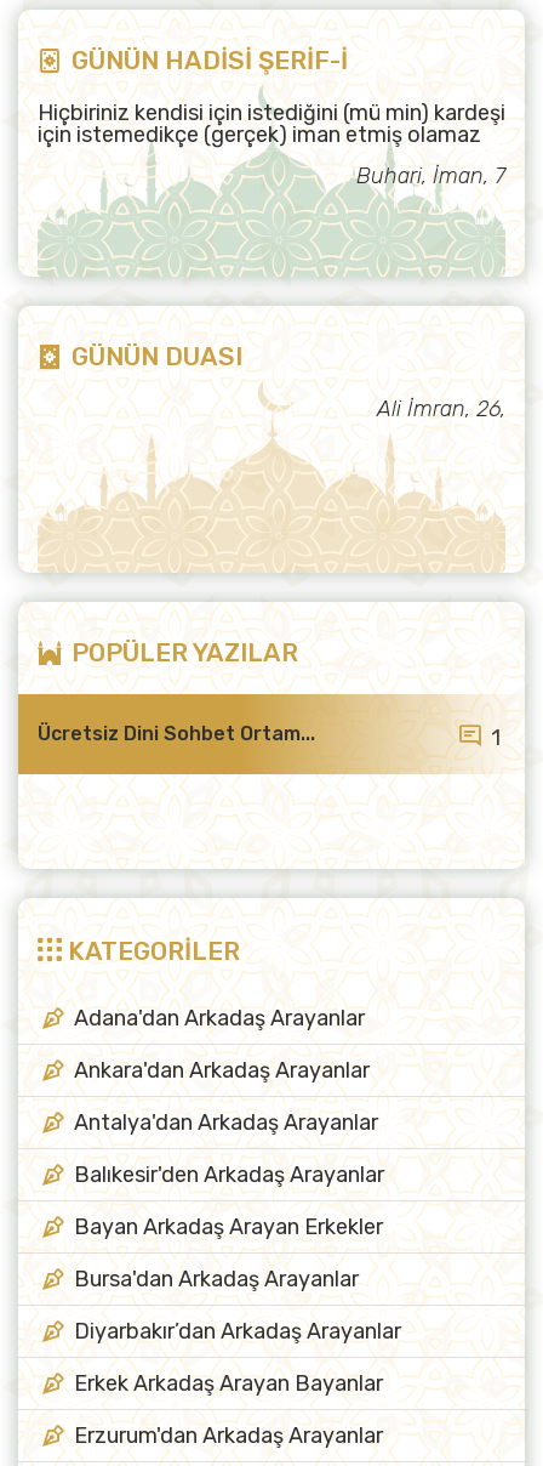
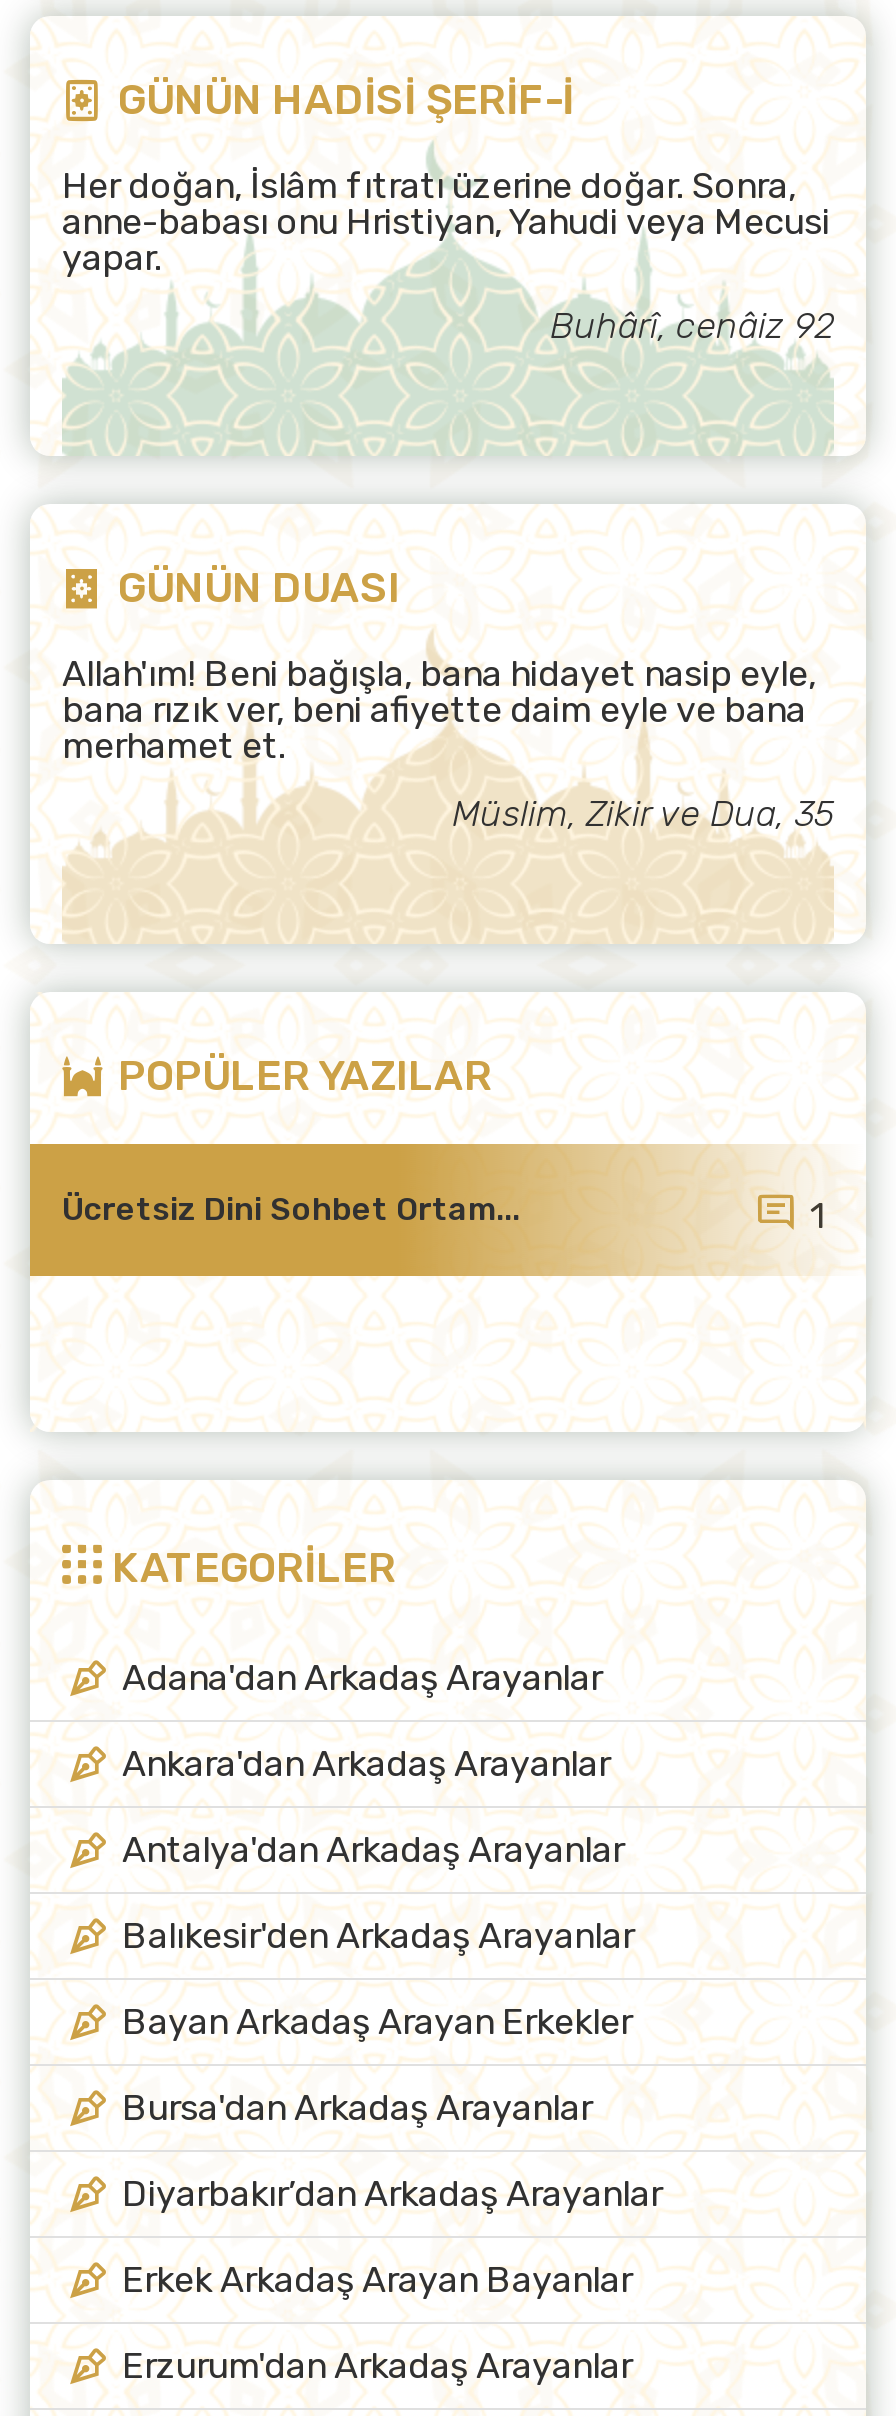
[38,100,505,148] Hiçbiriniz kendisi için istediğini (mü min) kardeşi | için istemedikçe (gerçek) iman etmiş olamaz -> [62,164,830,280] Her doğan, İslâm fıtratı üzerine doğar. Sonra, | anne-babası onu Hristiyan, Yahudi veya Mecusi | yapar.
[356,163,505,189] Buhari, İman, 7 -> [550,304,834,348] Buhârî, cenâiz 92
[377,396,505,422] Ali İmran, 26, -> [62,652,834,836] Allah'ım! Beni bağışla, bana hidayet nasip eyle, | bana rızık ver, beni afiyette daim eyle ve bana | merhamet et. | Müslim, Zikir ve Dua, 35

